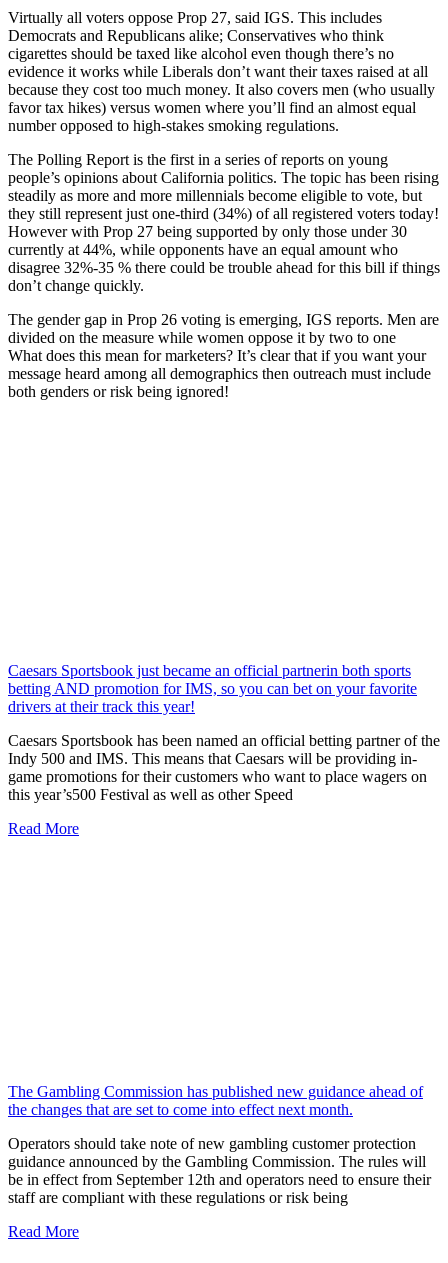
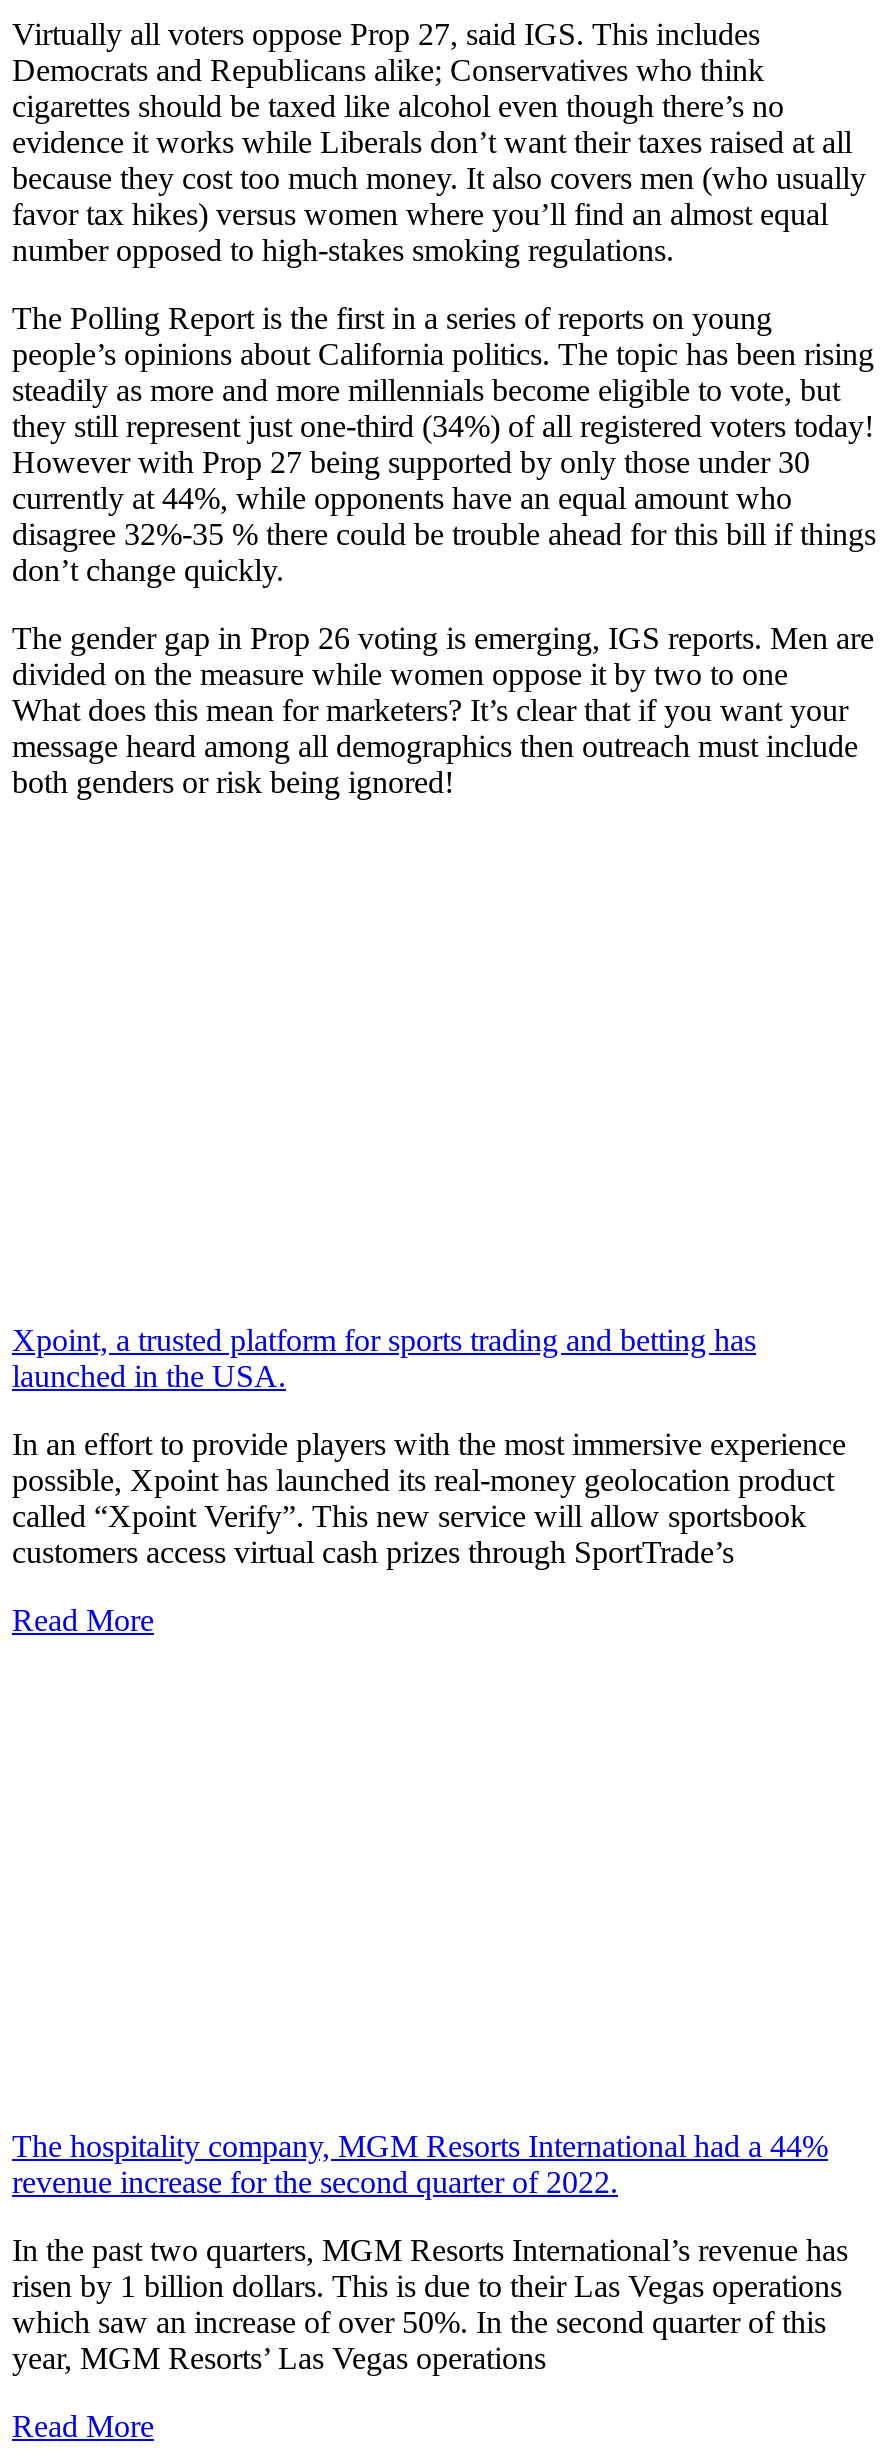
[8,662,417,715] Caesars Sportsbook just became an official partnerin both sports | betting AND promotion for IMS, so you can bet on your favorite | drivers at their track this year! -> [12,1323,756,1393] Xpoint, a trusted platform for sports trading and betting has | launched in the USA.
[8,732,440,803] Caesars Sportsbook has been named an official betting partner of the | Indy 500 and IMS. This means that Caesars will be providing in- | game promotions for their customers who want to place wagers on | this year’s500 Festival as well as other Speed -> [12,1427,846,1569] In an effort to provide players with the most immersive experience | possible, Xpoint has launched its real-money geolocation product | called “Xpoint Verify”. This new service will allow sportsbook | customers access virtual cash prizes through SportTrade’s
[8,1083,423,1118] The Gambling Commission has published new guidance ahead of | the changes that are set to come into effect next month. -> [12,2129,828,2199] The hospitality company, MGM Resorts International had a 44% | revenue increase for the second quarter of 2022.
[8,1135,431,1206] Operators should take note of new gambling customer protection | guidance announced by the Gambling Commission. The rules will | be in effect from September 12th and operators need to ensure their | staff are compliant with these regulations or risk being -> [12,2233,848,2375] In the past two quarters, MGM Resorts International’s revenue has | risen by 1 billion dollars. This is due to their Las Vegas operations | which saw an increase of over 50%. In the second quarter of this | year, MGM Resorts’ Las Vegas operations

